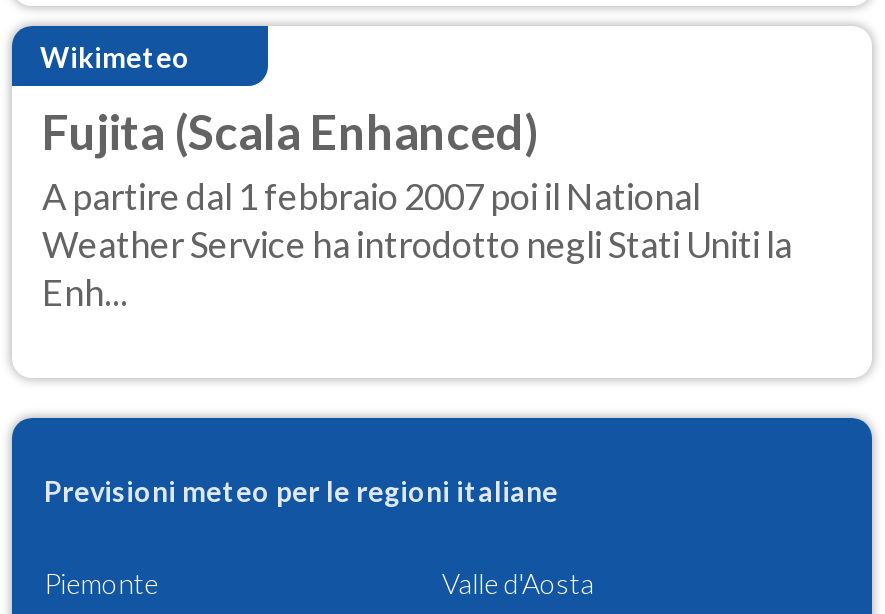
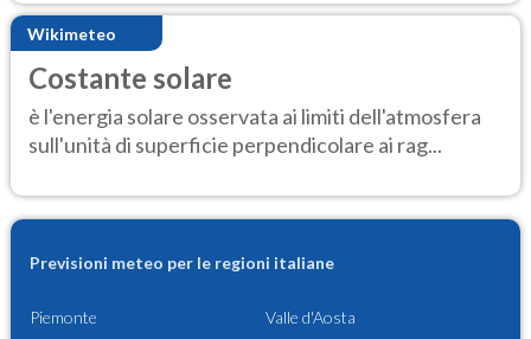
[42,103,792,314] Fujita (Scala Enhanced) | A partire dal 1 febbraio 2007 poi il National | Weather Service ha introdotto negli Stati Uniti la | Enh... -> [28,61,481,158] Costante solare | è l'energia solare osservata ai limiti dell'atmosfera | sull'unità di superficie perpendicolare ai rag...

